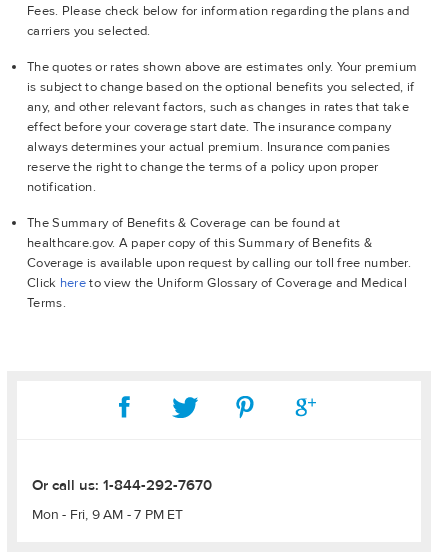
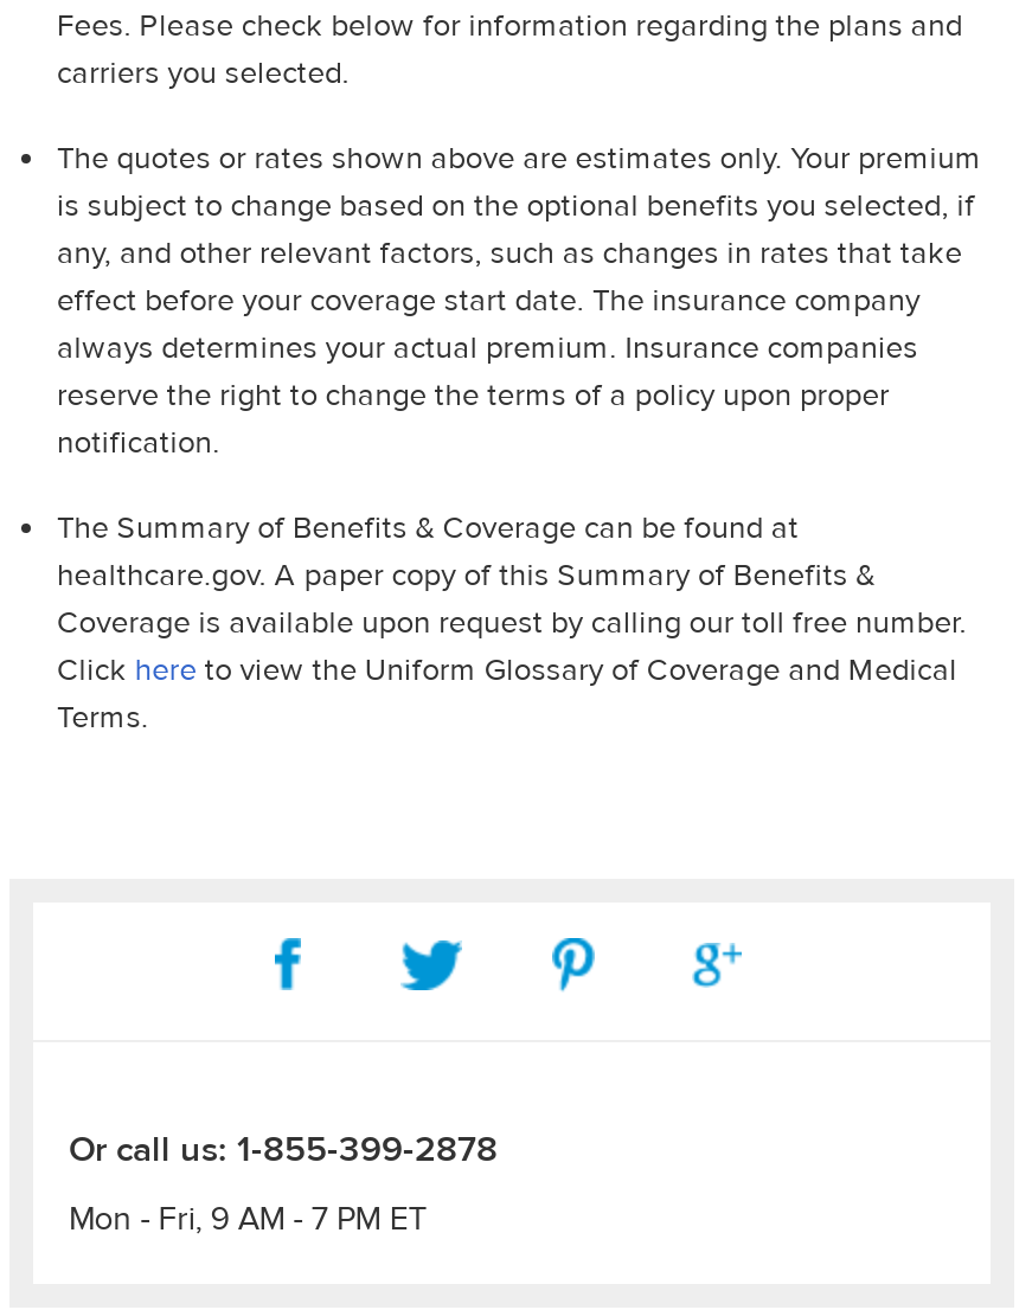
[32,476,212,494] Or call us: 1-844-292-7670 -> [69,1128,498,1170] Or call us: 1-855-399-2878

